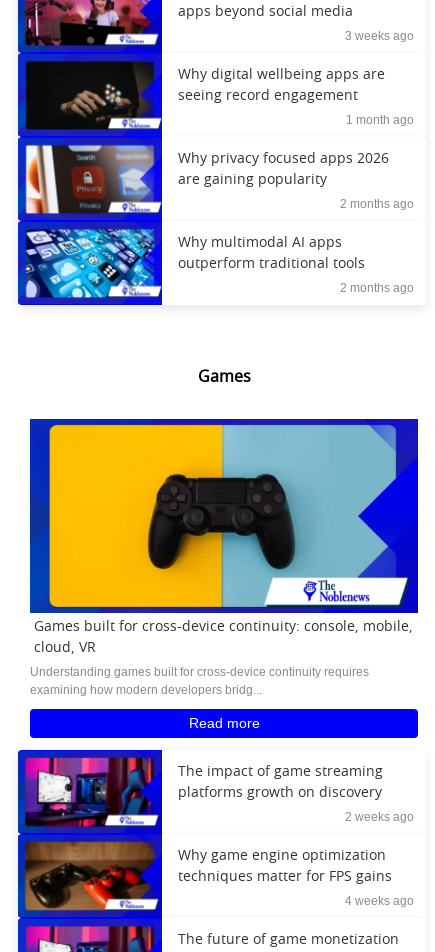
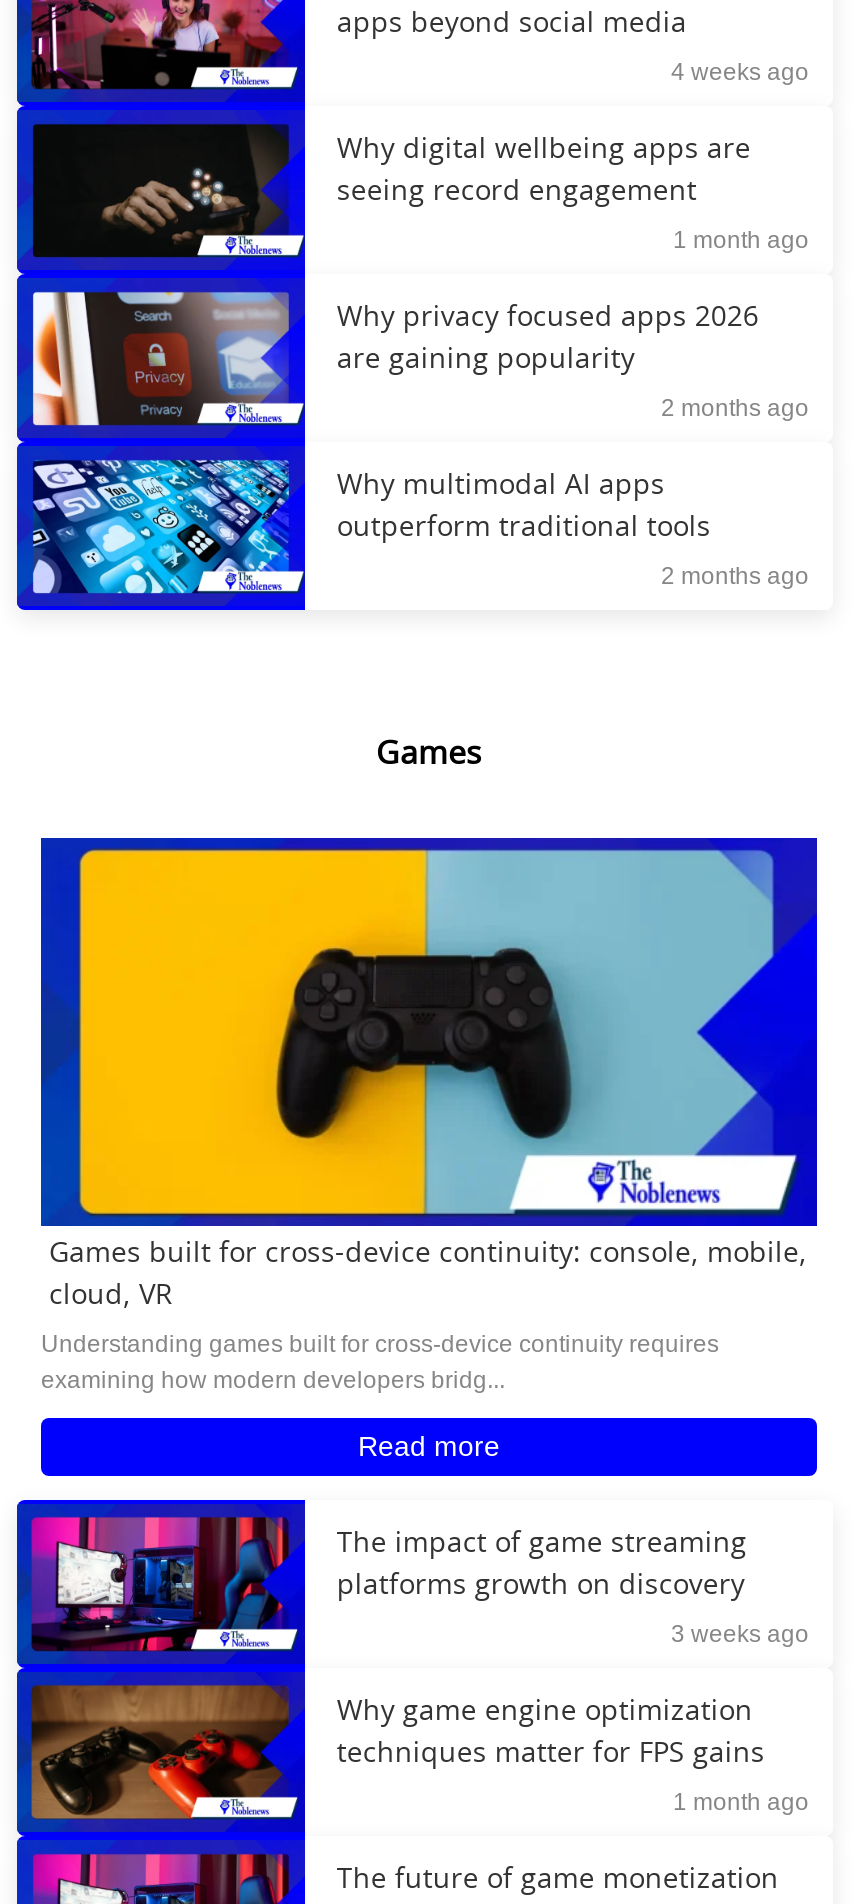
[345,29,414,43] 3 weeks ago -> [671,58,809,86] 4 weeks ago
[345,810,414,824] 2 weeks ago -> [671,1620,809,1648] 3 weeks ago
[345,894,414,908] 4 weeks ago -> [673,1788,809,1816] 1 month ago

